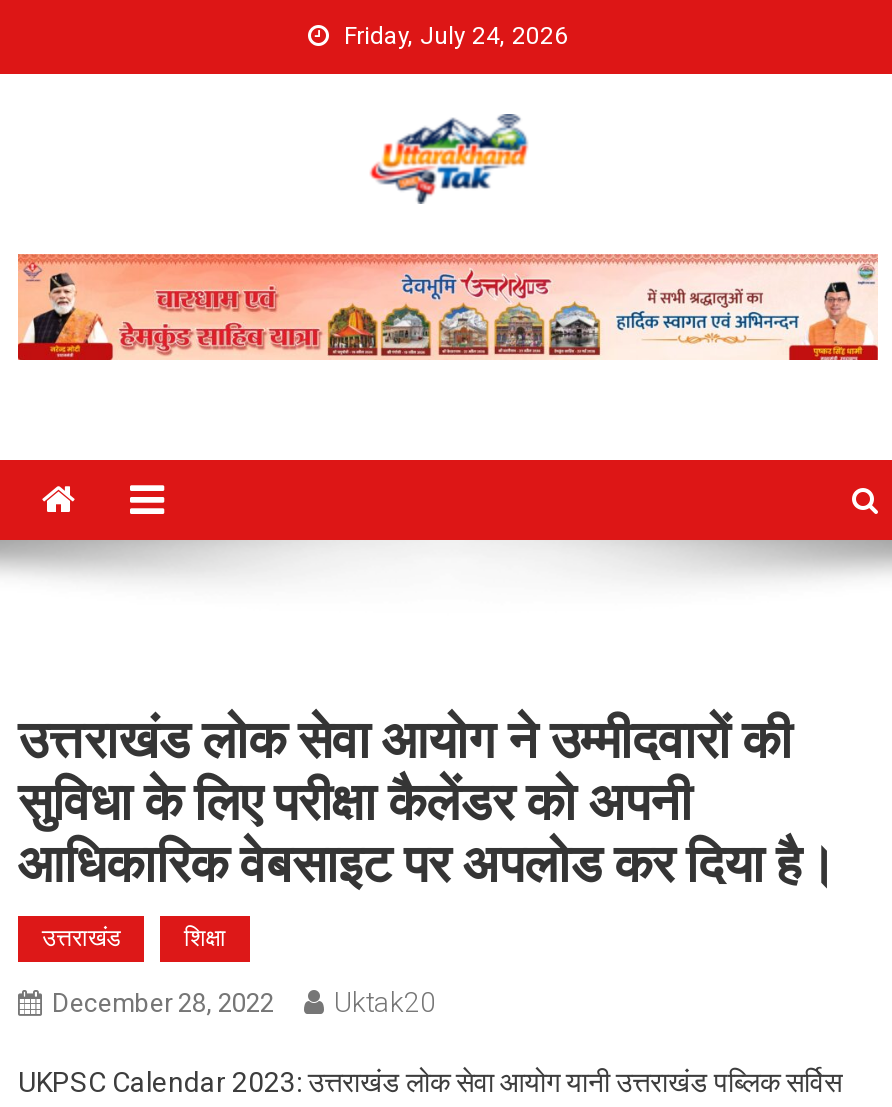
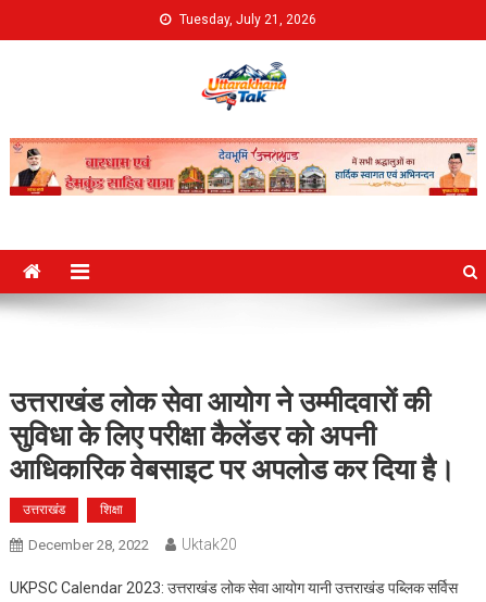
[344,22,568,50] Friday, July 24, 2026 -> [179,12,316,27] Tuesday, July 21, 2026

